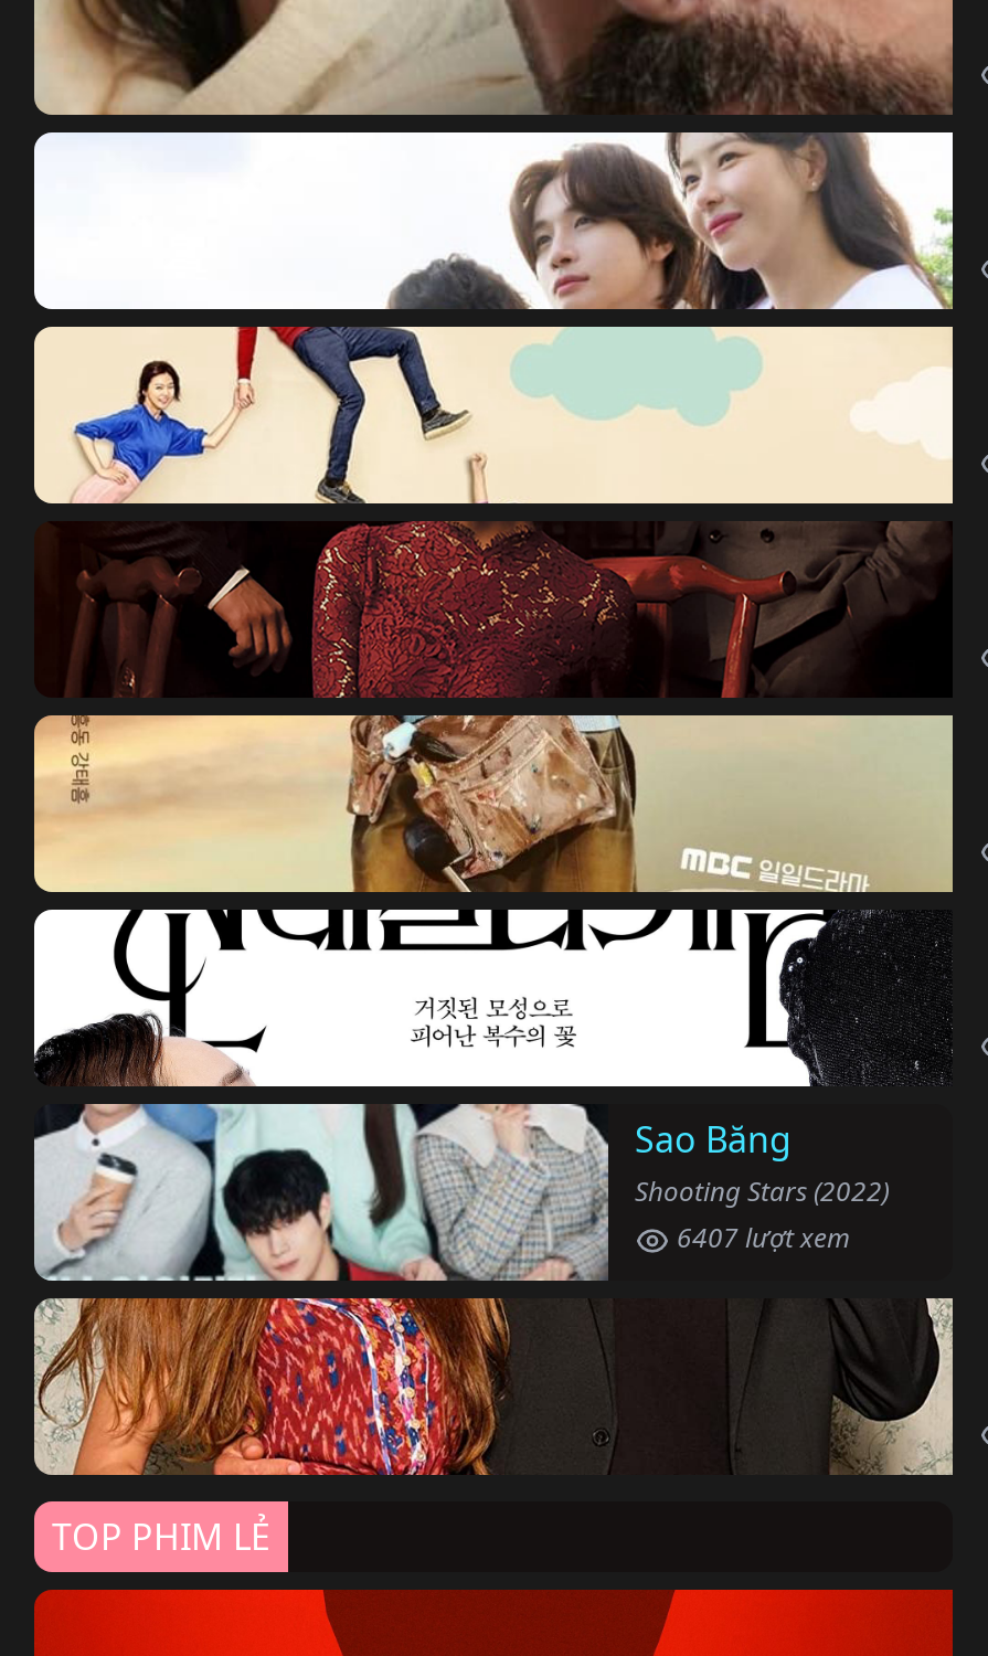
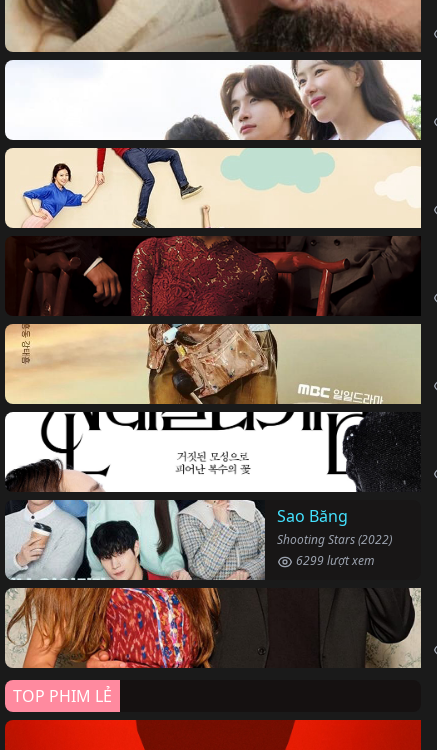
[670,1219,851,1256] 6407 lượt xem -> [293,552,375,569] 6299 lượt xem

